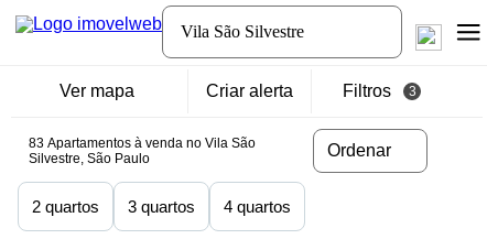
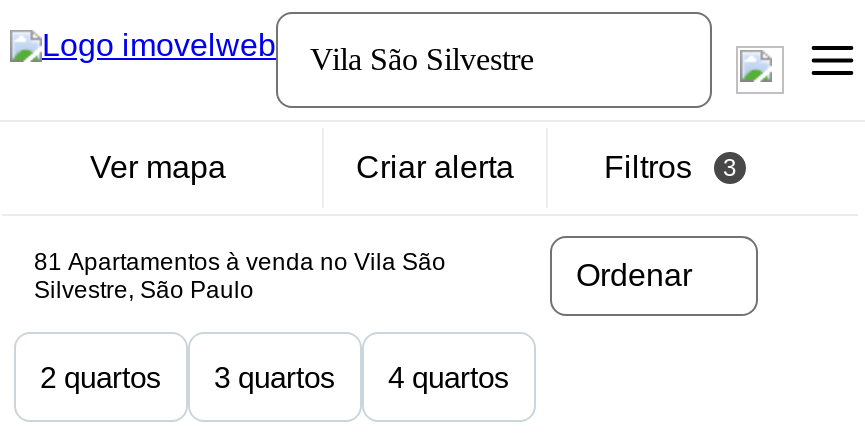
[29,135,256,151] 83 Apartamentos à venda no Vila São -> [34,248,446,276] 81 Apartamentos à venda no Vila São

